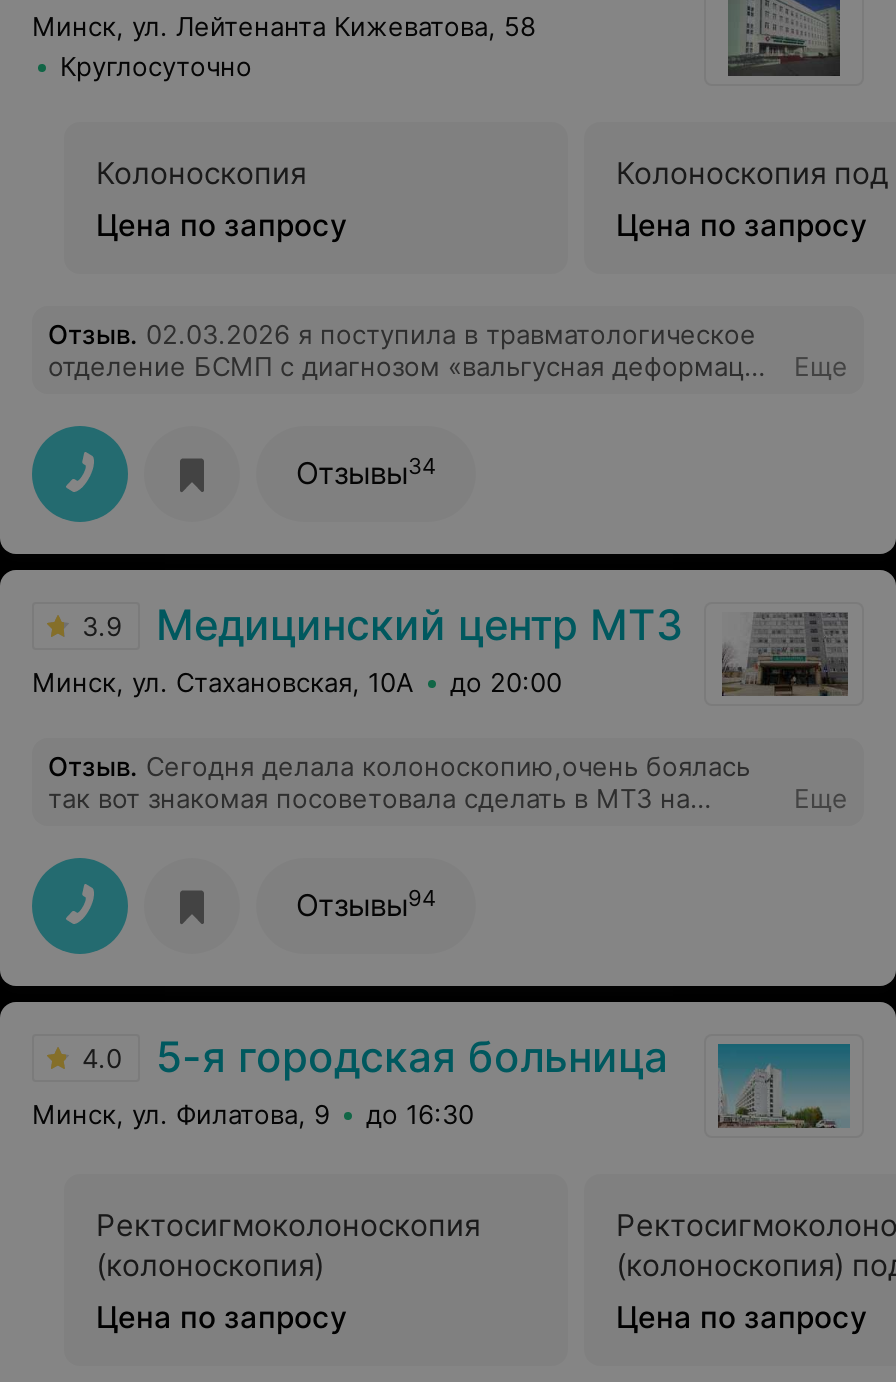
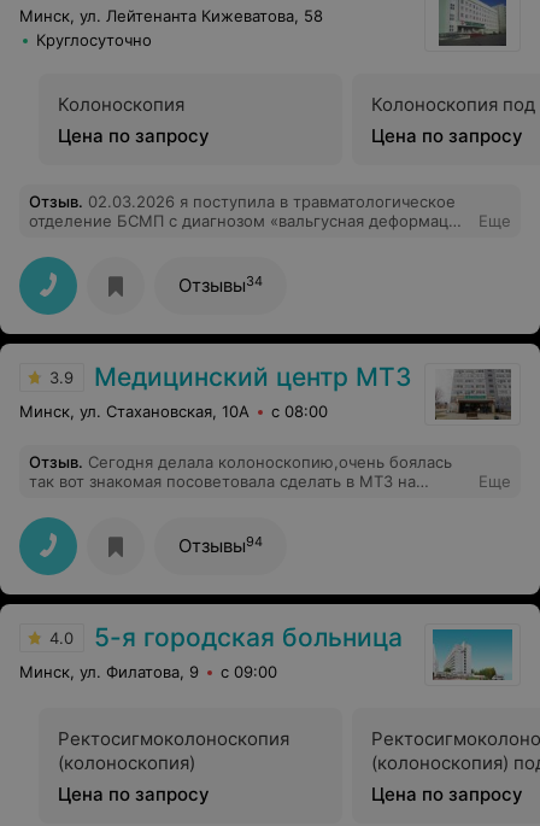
[450,666,562,698] до 20:00 -> [271,402,328,421] с 08:00
[32,1098,474,1130] Минск, ул. Филатова, 9 до 16:30 -> [19,662,277,681] Минск, ул. Филатова, 9 с 09:00

